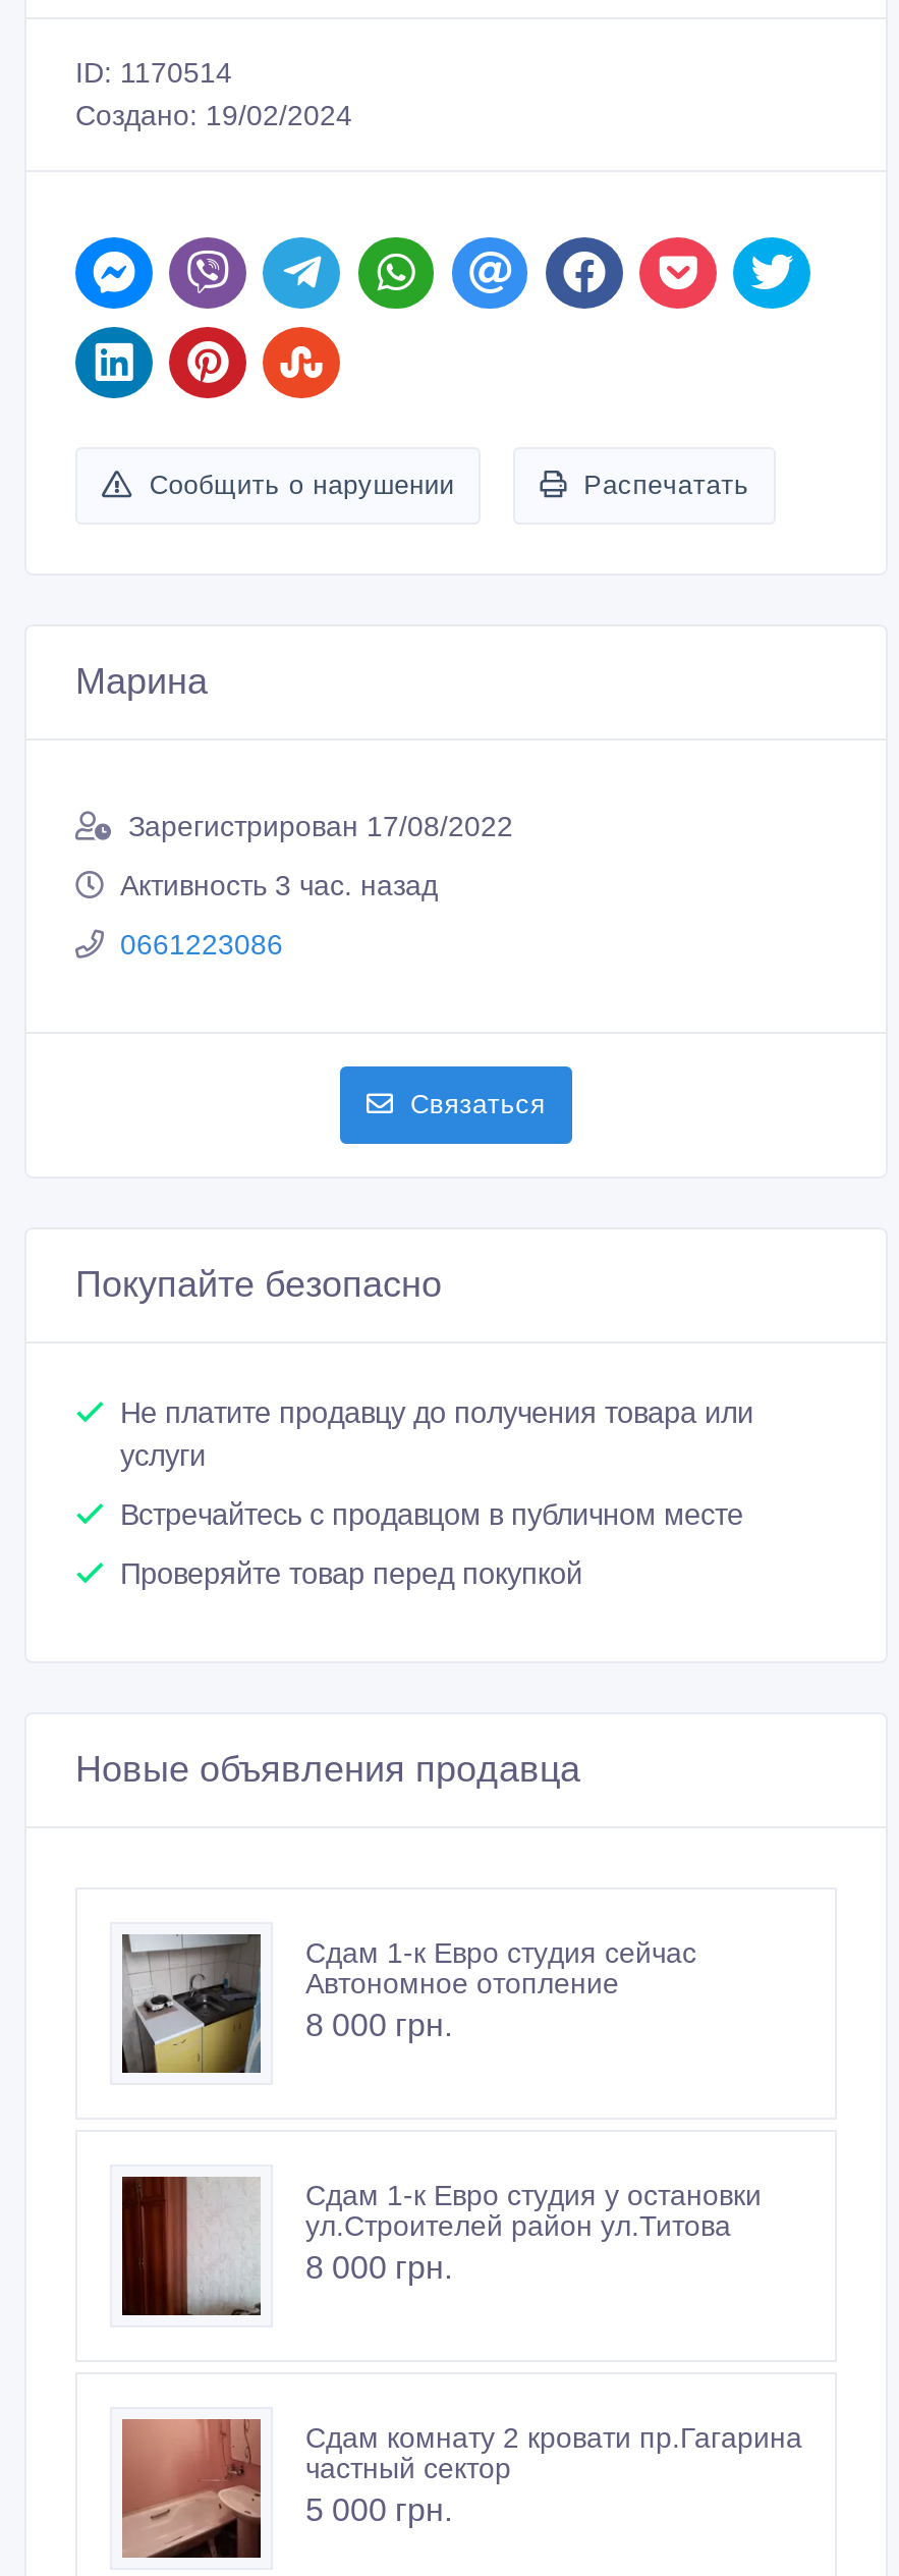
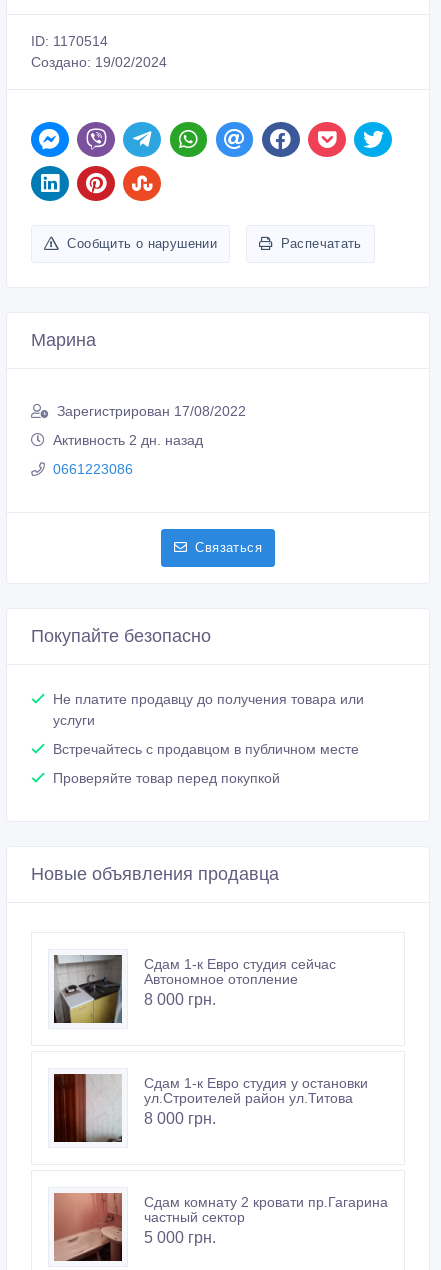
[120,869,438,901] Активность 3 час. назад -> [53,432,203,448] Активность 2 дн. назад

